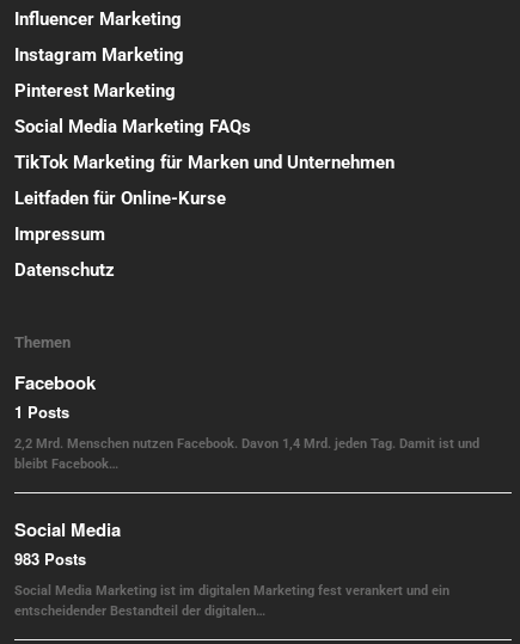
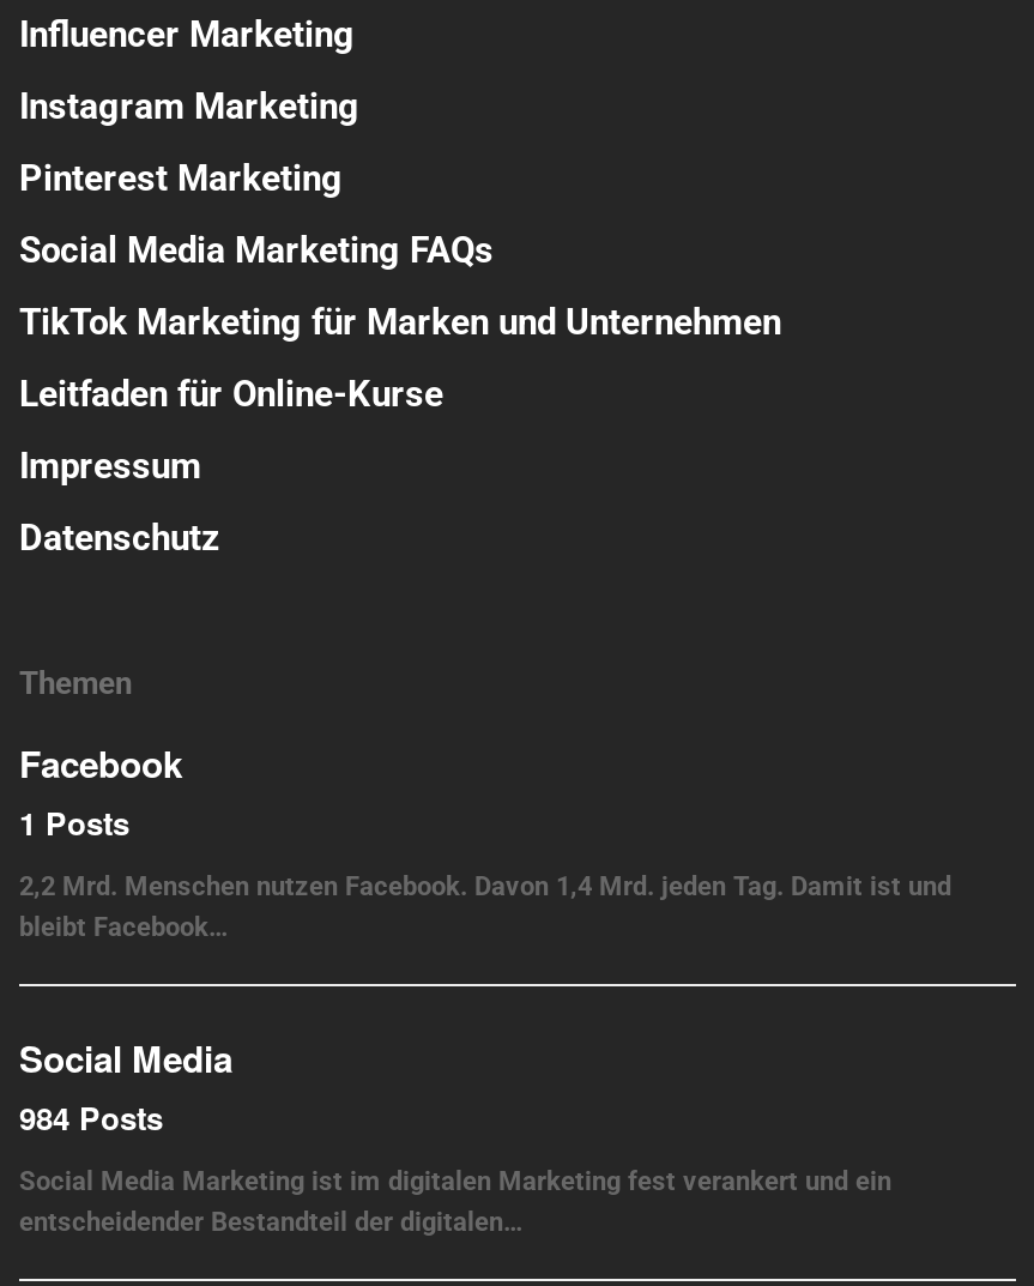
[14,547,86,570] 983 Posts -> [19,1094,163,1140] 984 Posts

